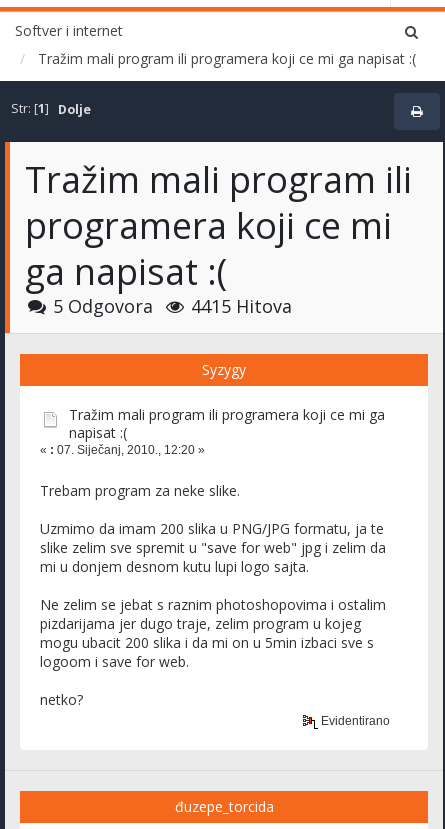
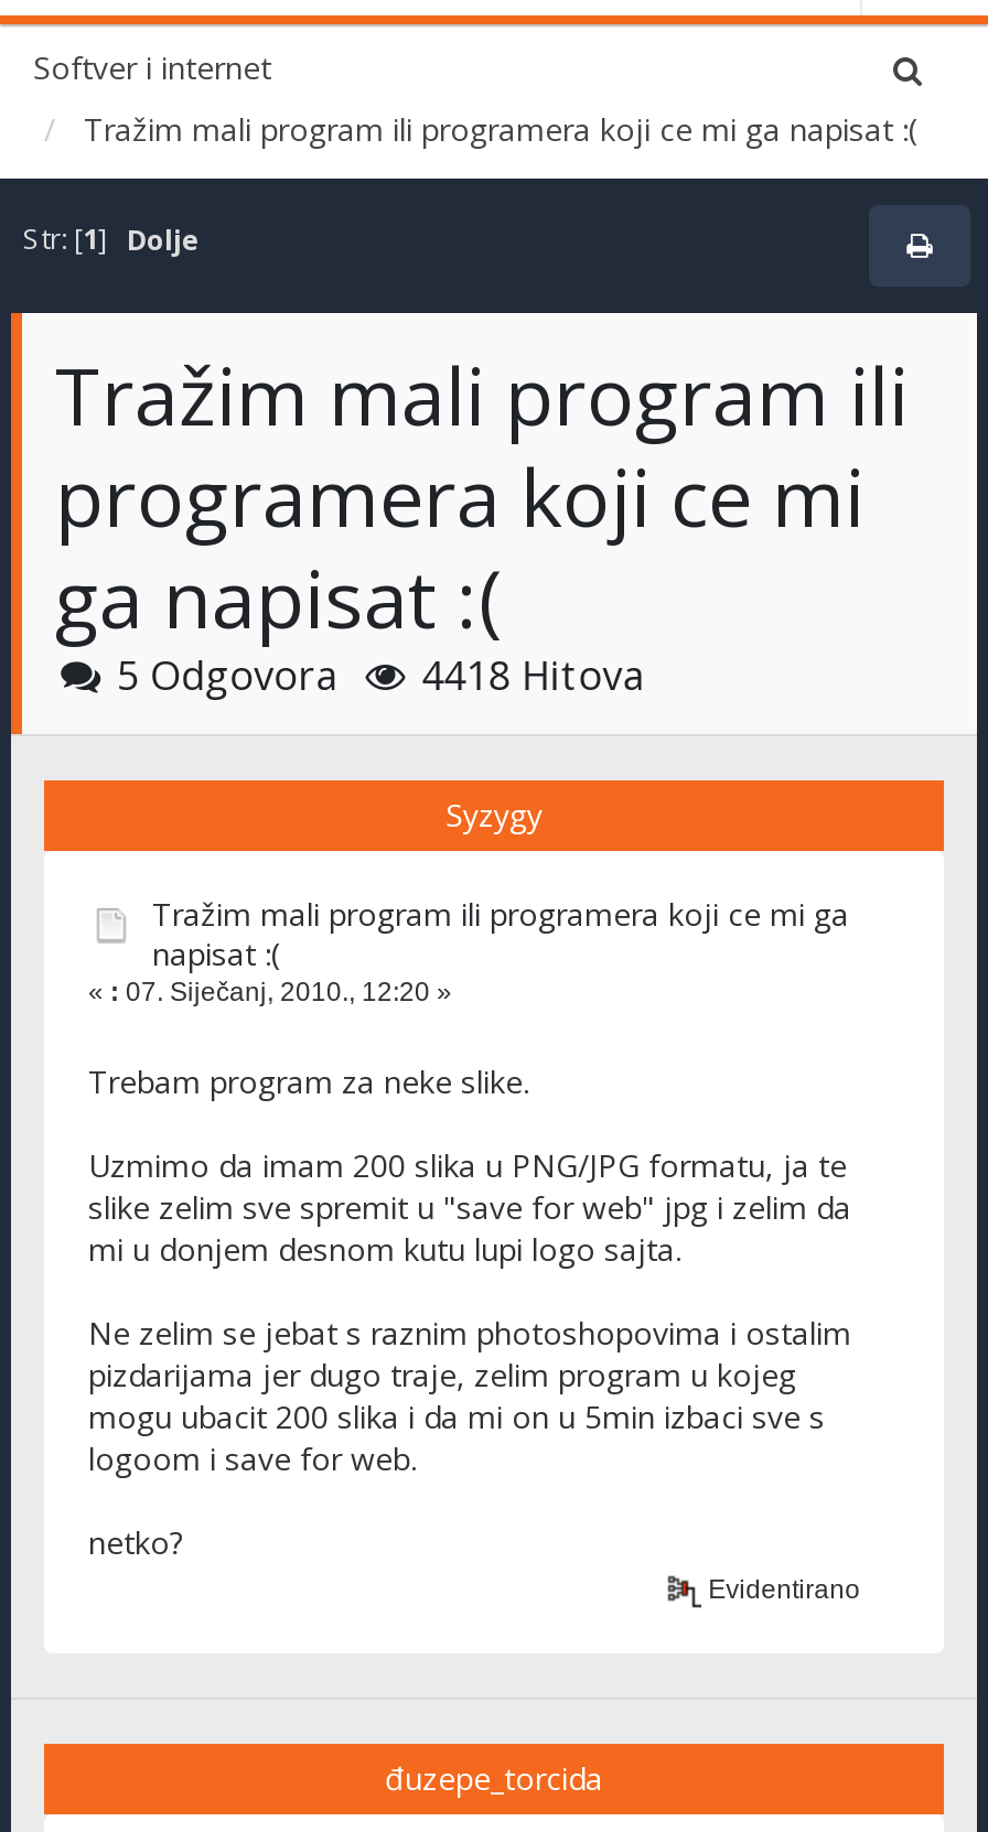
[53,294,292,318] 5 Odgovora 4415 Hitova -> [117,648,645,701] 5 Odgovora 4418 Hitova

